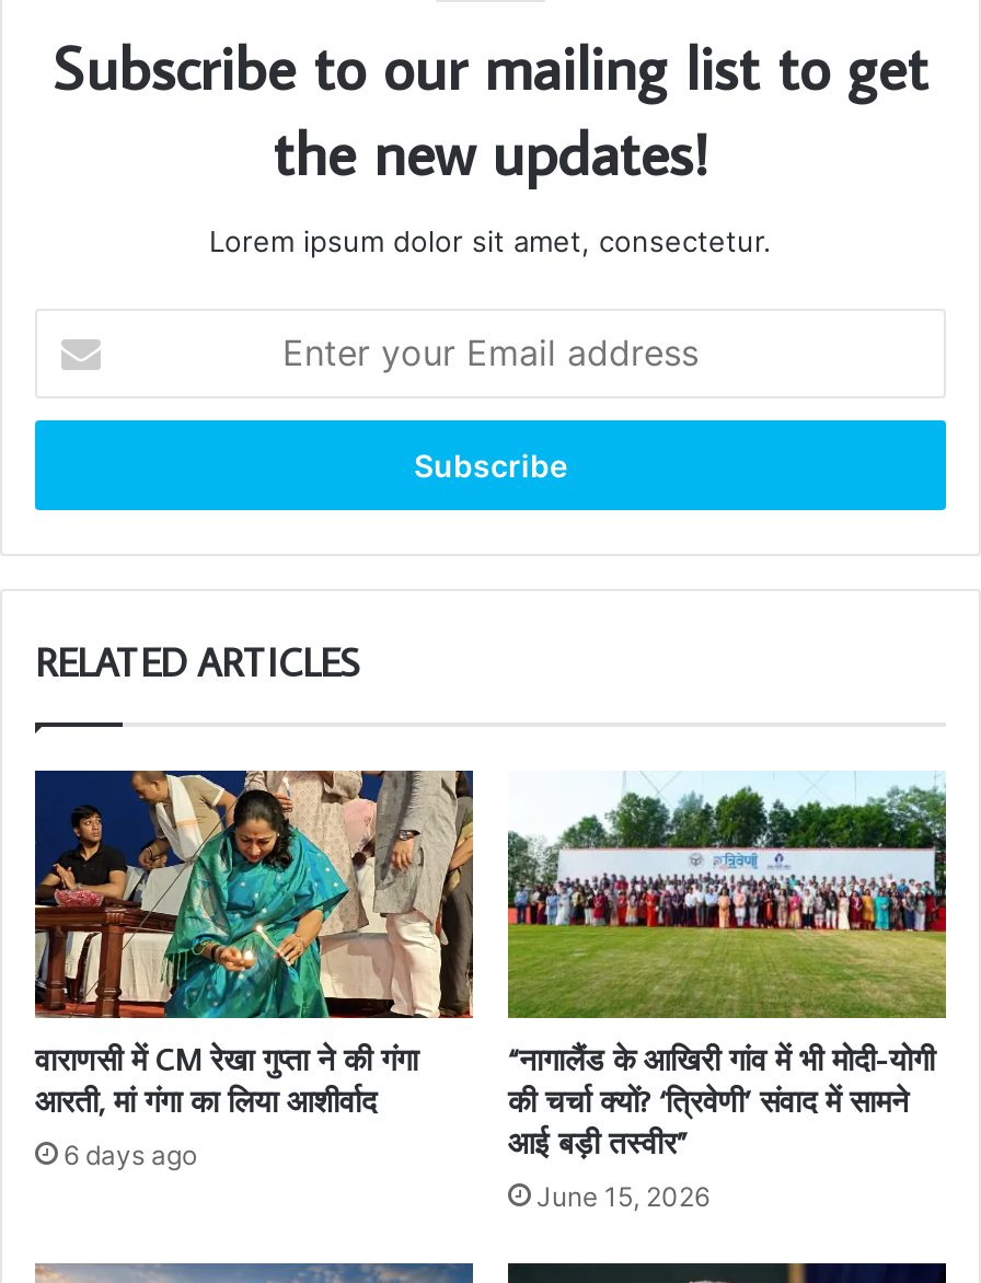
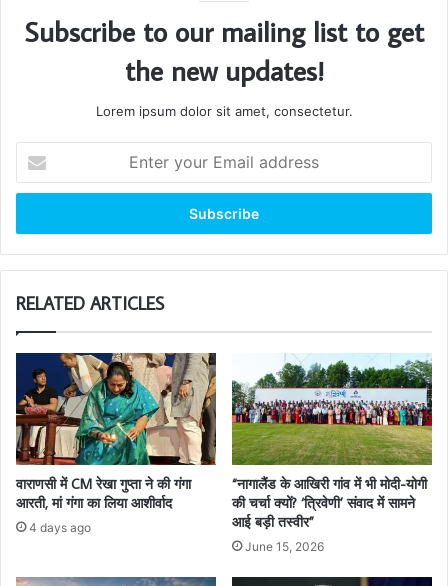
[64,1138,197,1171] 6 days ago -> [29,520,91,535] 4 days ago

